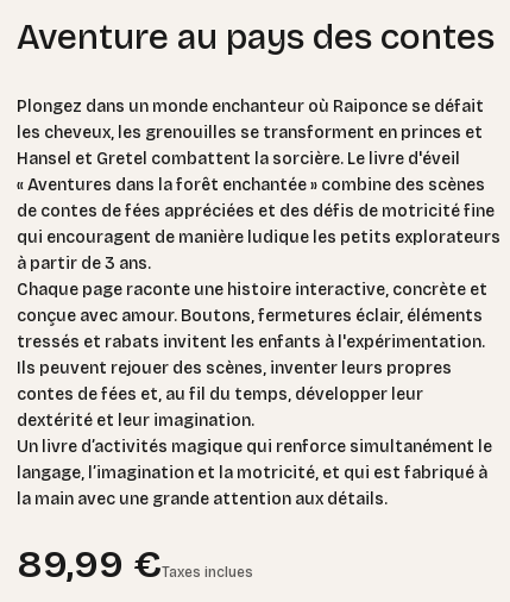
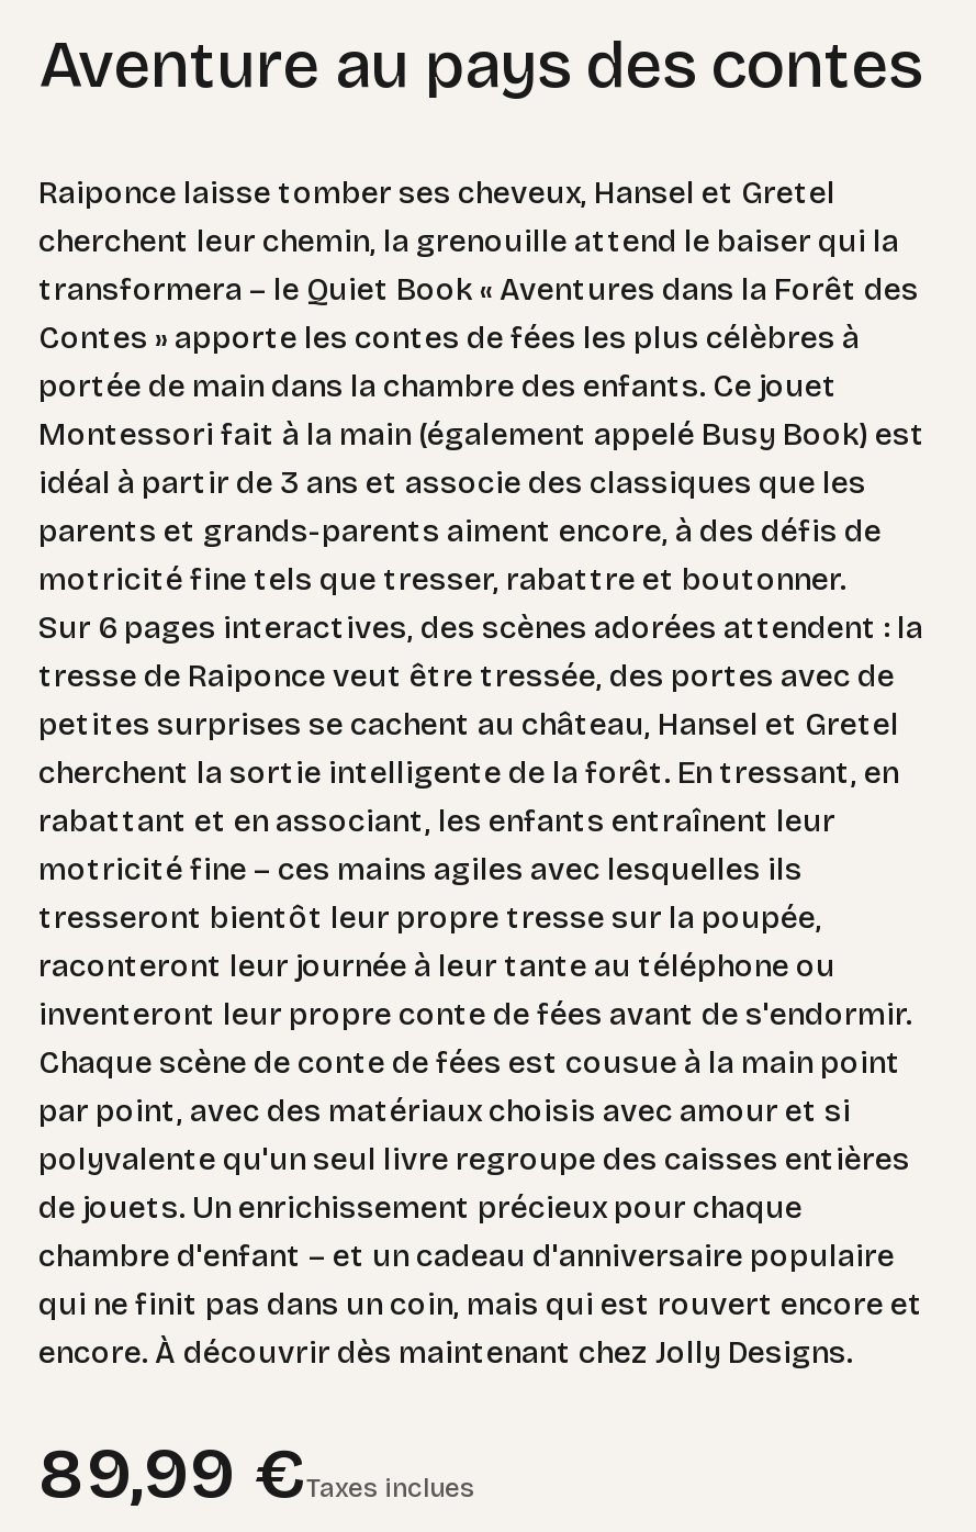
[17,97,500,509] Plongez dans un monde enchanteur où Raiponce se défait | les cheveux, les grenouilles se transforment en princes et | Hansel et Gretel combattent la sorcière. Le livre d'éveil | « Aventures dans la forêt enchantée » combine des scènes | de contes de fées appréciées et des défis de motricité fine | qui encouragent de manière ludique les petits explorateurs | à partir de 3 ans. | Chaque page raconte une histoire interactive, concrète et | conçue avec amour. Boutons, fermetures éclair, éléments | tressés et rabats invitent les enfants à l'expérimentation. | Ils peuvent rejouer des scènes, inventer leurs propres | contes de fées et, au fil du temps, développer leur | dextérité et leur imagination. | Un livre d’activités magique qui renforce simultanément le | langage, l’imagination et la motricité, et qui est fabriqué à | la main avec une grande attention aux détails. -> [38,175,925,1372] Raiponce laisse tomber ses cheveux, Hansel et Gretel | cherchent leur chemin, la grenouille attend le baiser qui la | transformera – le Quiet Book « Aventures dans la Forêt des | Contes » apporte les contes de fées les plus célèbres à | portée de main dans la chambre des enfants. Ce jouet | Montessori fait à la main (également appelé Busy Book) est | idéal à partir de 3 ans et associe des classiques que les | parents et grands-parents aiment encore, à des défis de | motricité fine tels que tresser, rabattre et boutonner. | Sur 6 pages interactives, des scènes adorées attendent : la | tresse de Raiponce veut être tressée, des portes avec de | petites surprises se cachent au château, Hansel et Gretel | cherchent la sortie intelligente de la forêt. En tressant, en | rabattant et en associant, les enfants entraînent leur | motricité fine – ces mains agiles avec lesquelles ils | tresseront bientôt leur propre tresse sur la poupée, | raconteront leur journée à leur tante au téléphone ou | inventeront leur propre conte de fées avant de s'endormir. | Chaque scène de conte de fées est cousue à la main point | par point, avec des matériaux choisis avec amour et si | polyvalente qu'un seul livre regroupe des caisses entières | de jouets. Un enrichissement précieux pour chaque | chambre d'enfant – et un cadeau d'anniversaire populaire | qui ne finit pas dans un coin, mais qui est rouvert encore et | encore. À découvrir dès maintenant chez Jolly Designs.

